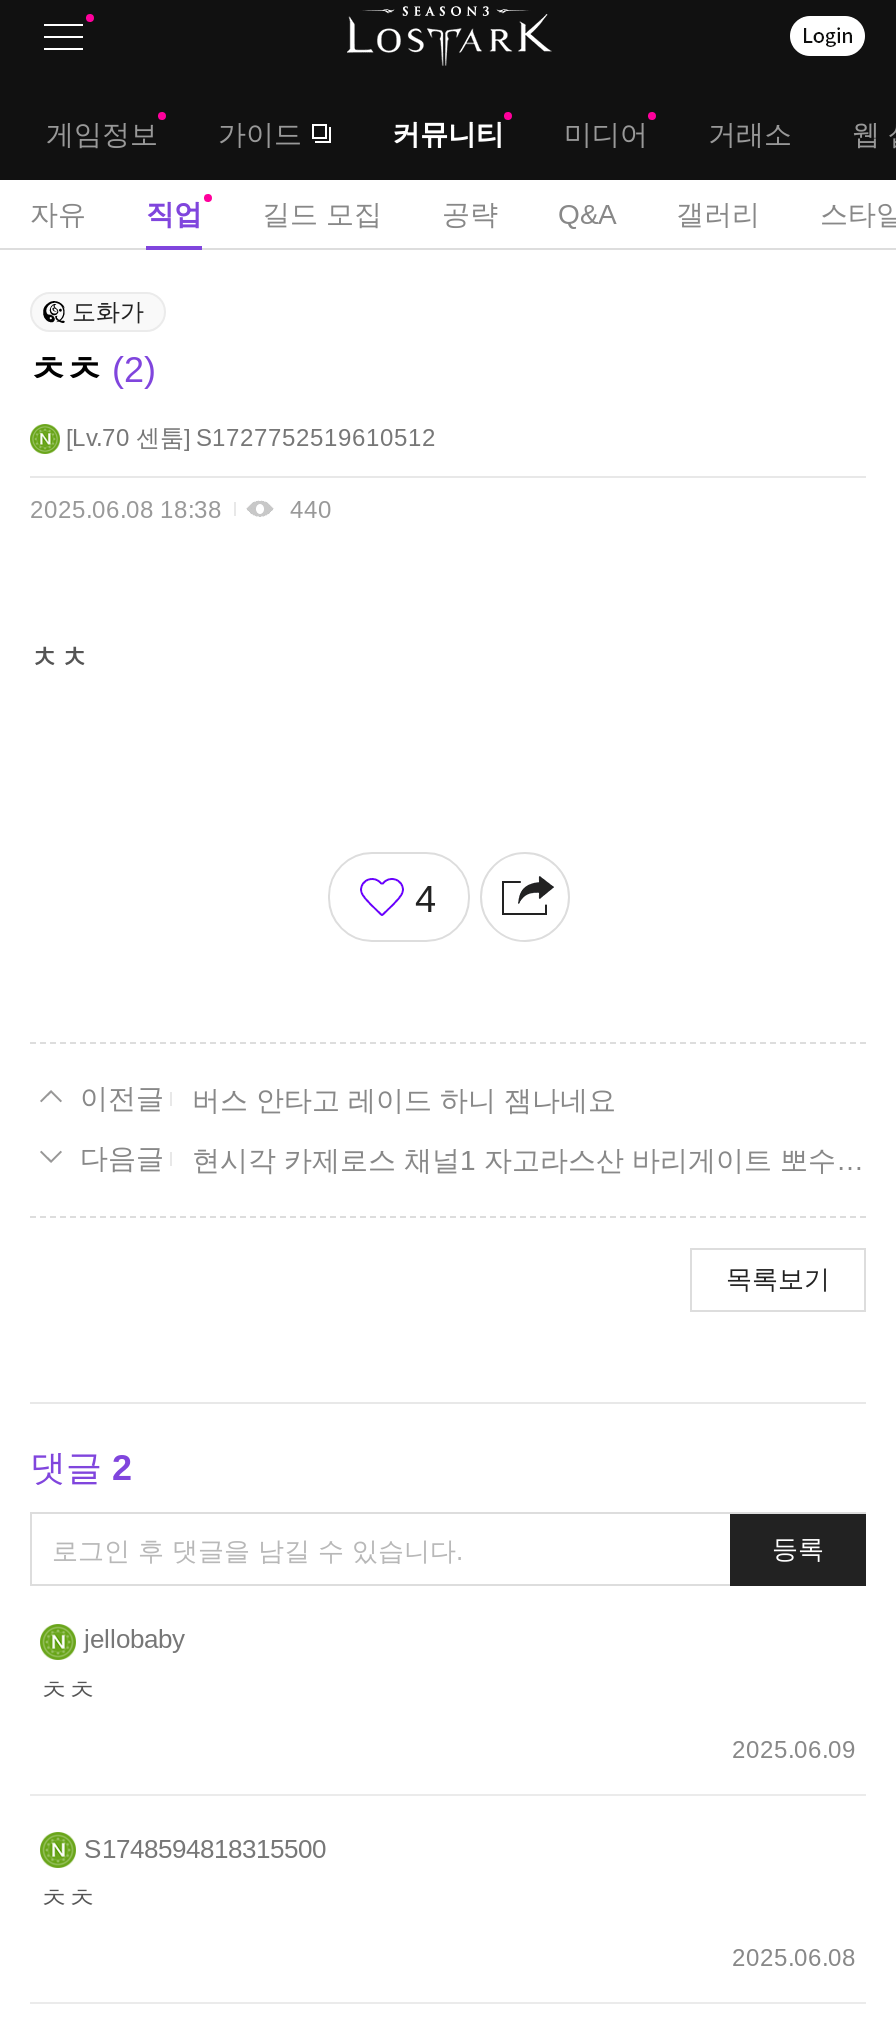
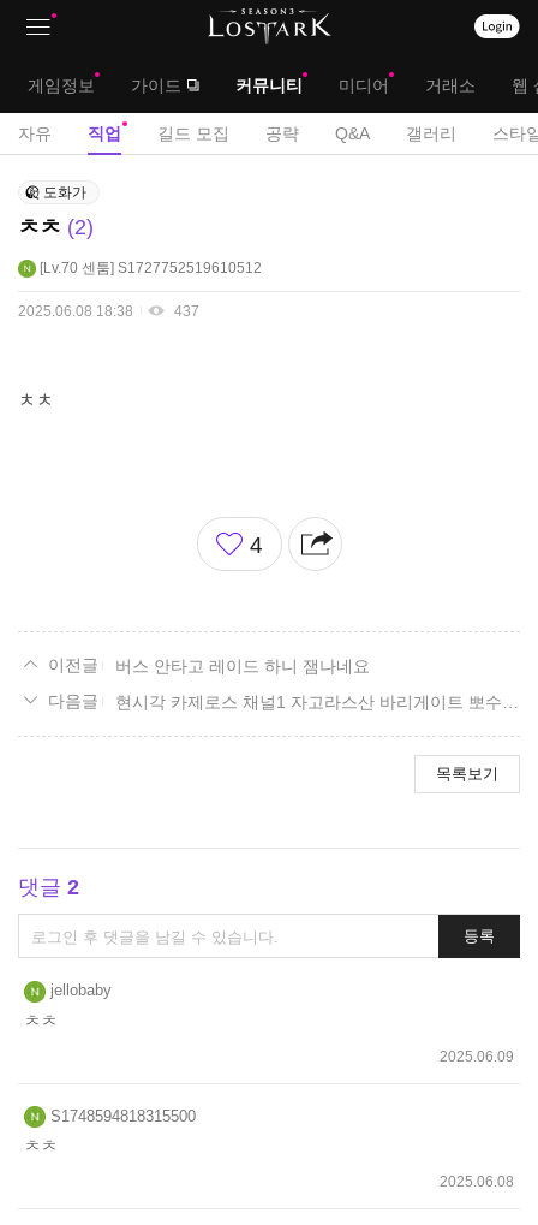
[284,496,332,524] 440 -> [171,303,199,320] 437

